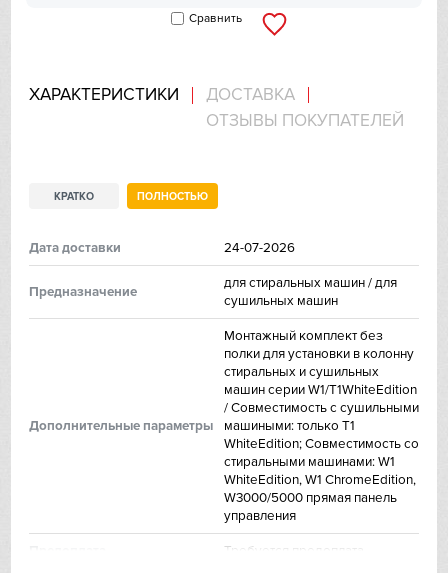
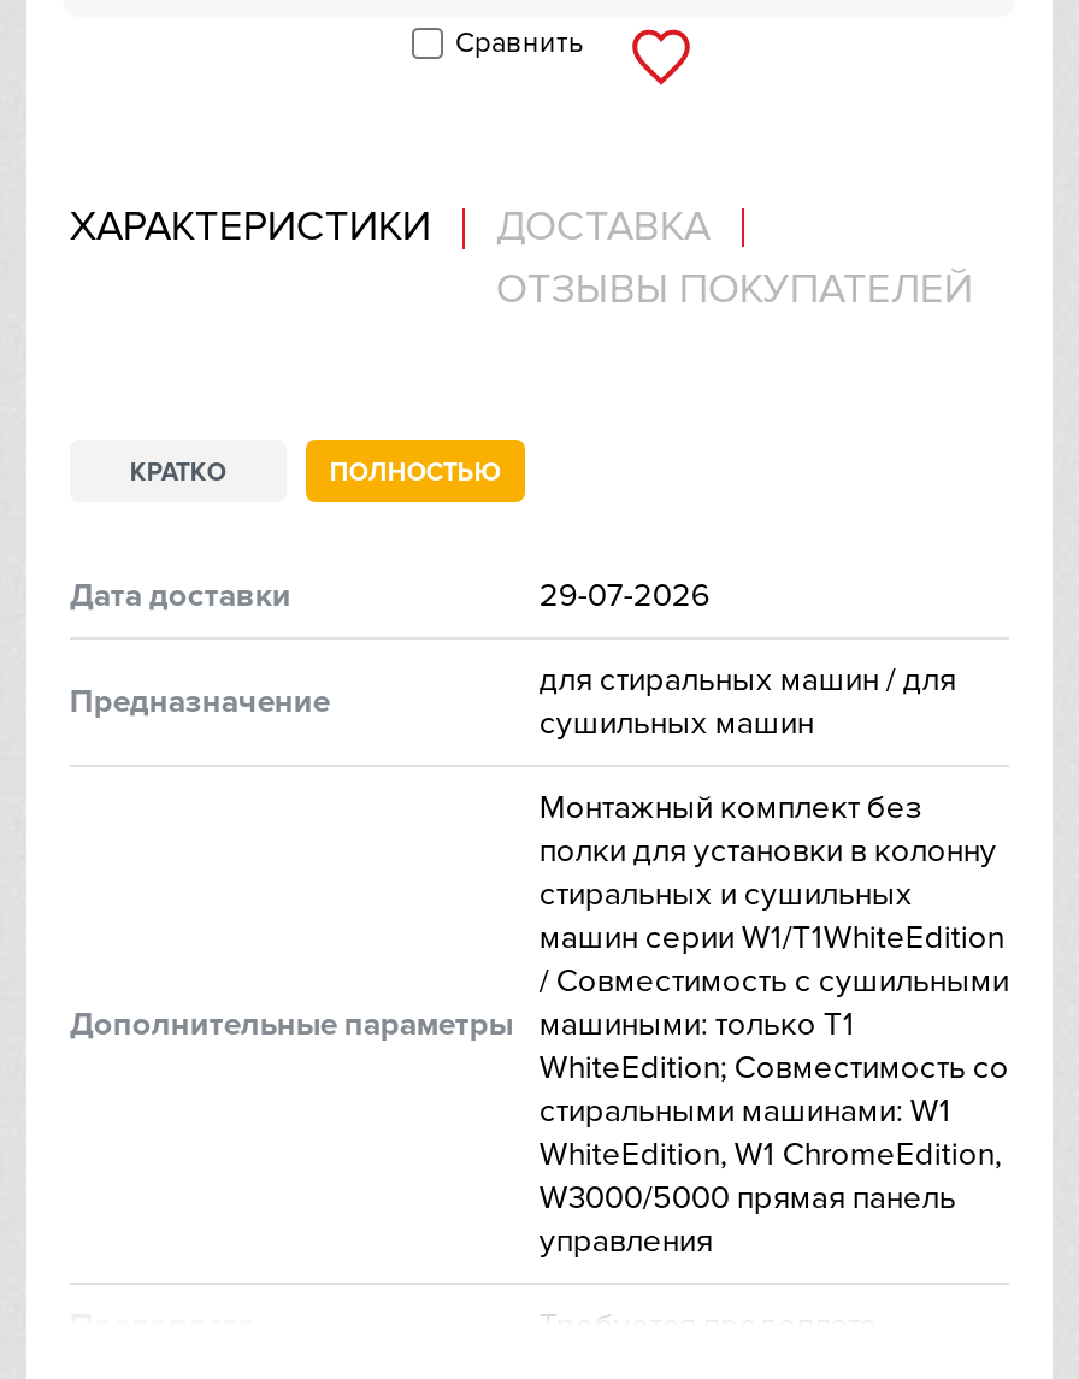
[224,240,295,256] 24-07-2026 -> [539,576,710,615] 29-07-2026

